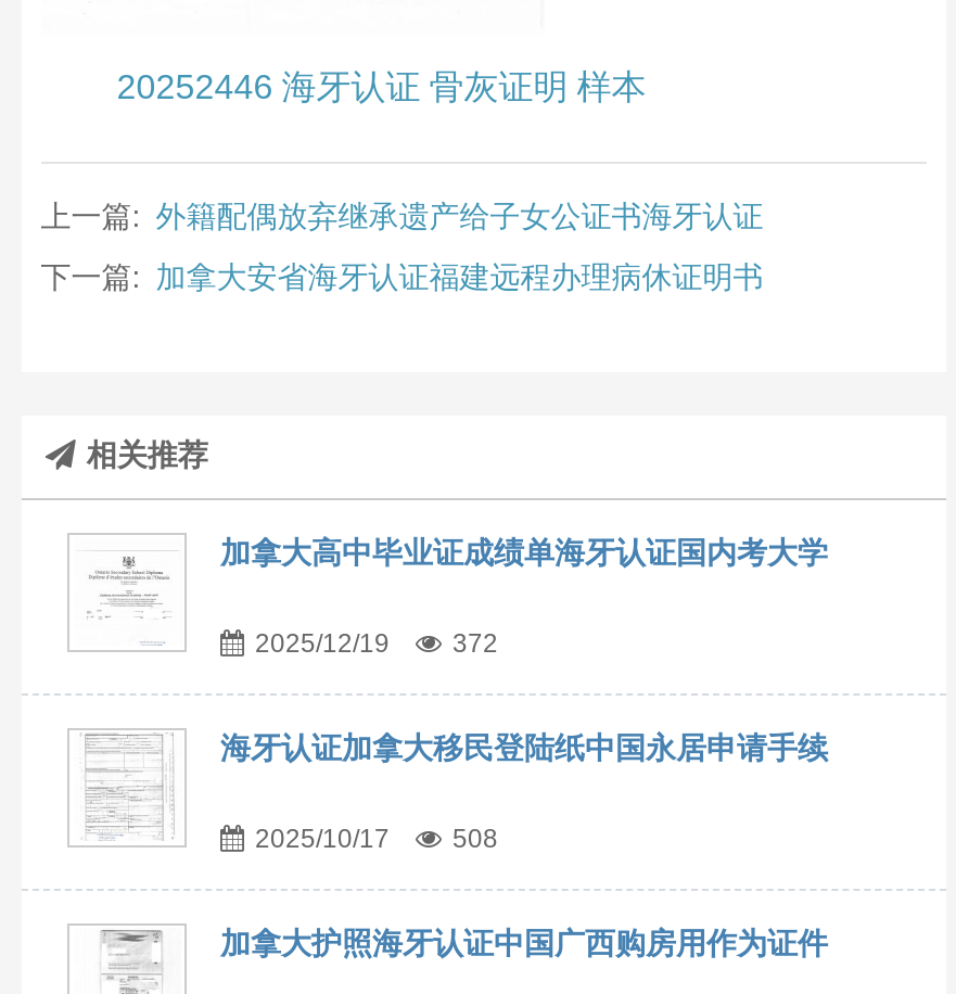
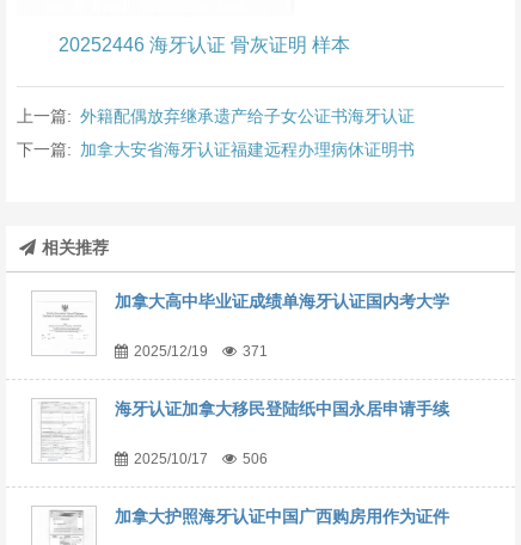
[452,627,498,658] 372 -> [243,343,268,360] 371
[452,823,498,853] 508 -> [243,451,268,467] 506

